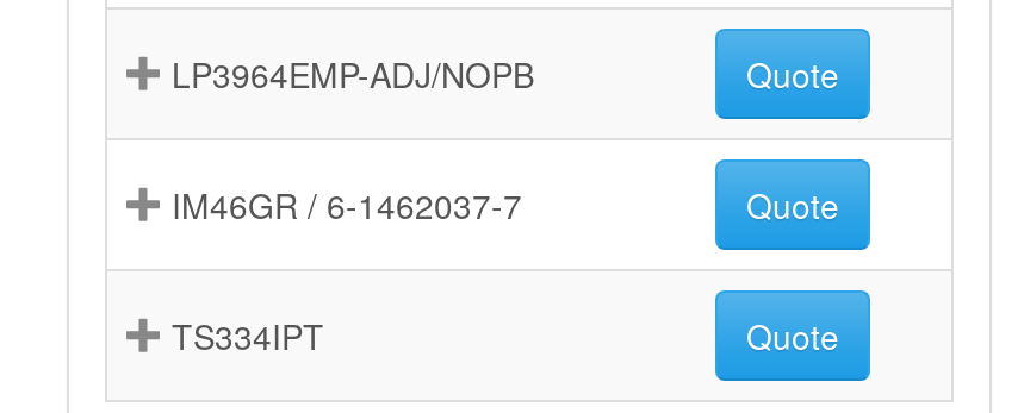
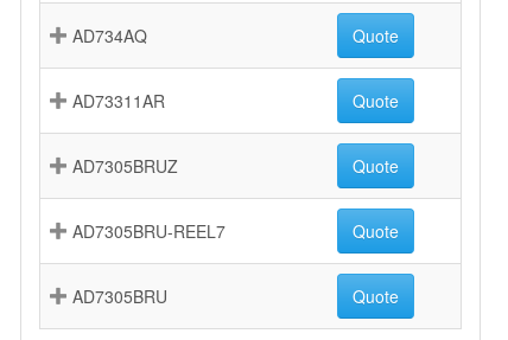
[172,50,534,98] LP3964EMP-ADJ/NOPB -> [72,24,147,47] AD734AQ
[172,181,522,229] IM46GR / 6-1462037-7 -> [72,89,165,113] AD73311AR
[172,312,324,359] TS334IPT -> [72,154,399,308] AD7305BRUZ | Quote | AD7305BRU-REEL7 | Quote | AD7305BRU

